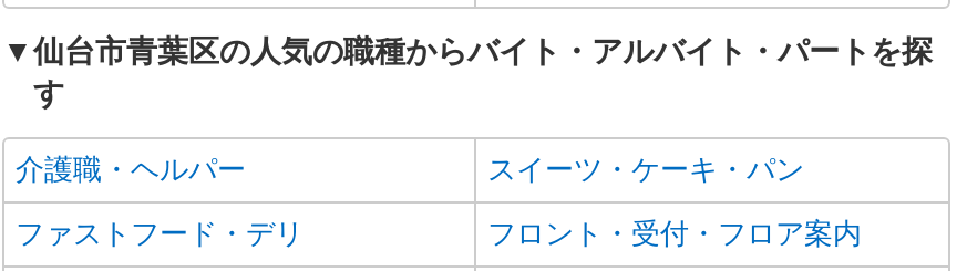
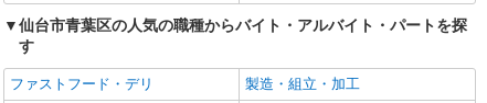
[16,153,804,186] 介護職・ヘルパー | スイーツ・ケーキ・パン -> none
[487,217,862,250] フロント・受付・フロア案内 -> [245,76,360,92] 製造・組立・加工

